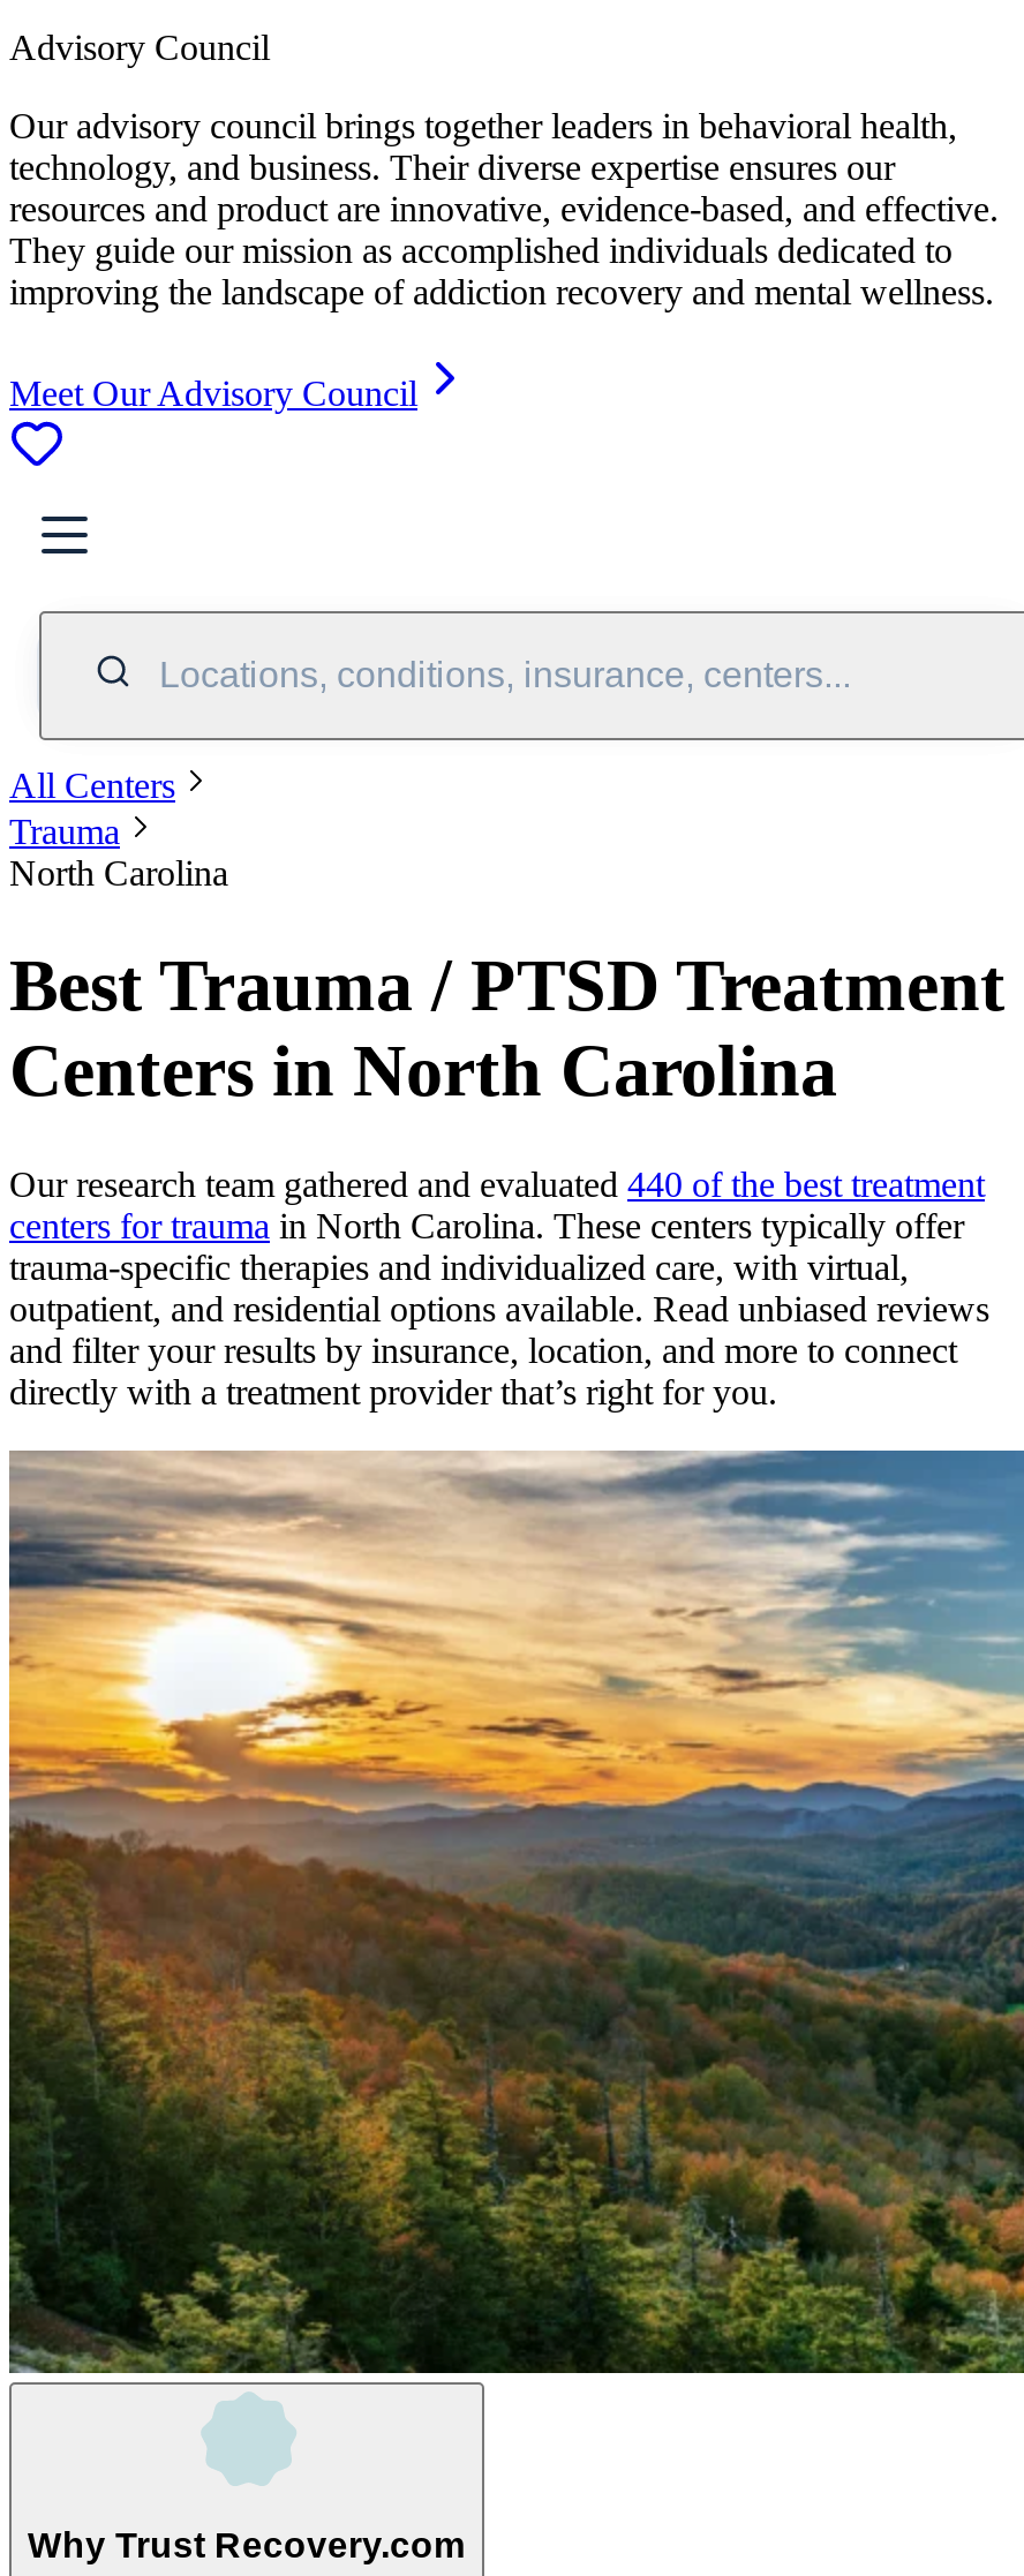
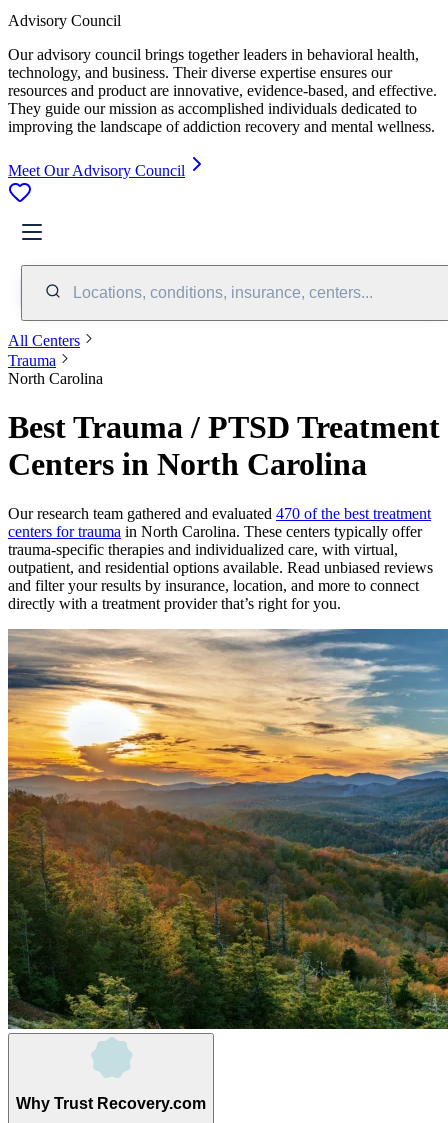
[9,1163,985,1203] Our research team gathered and evaluated 440 of the best treatment -> [8,504,431,521] Our research team gathered and evaluated 470 of the best treatment

